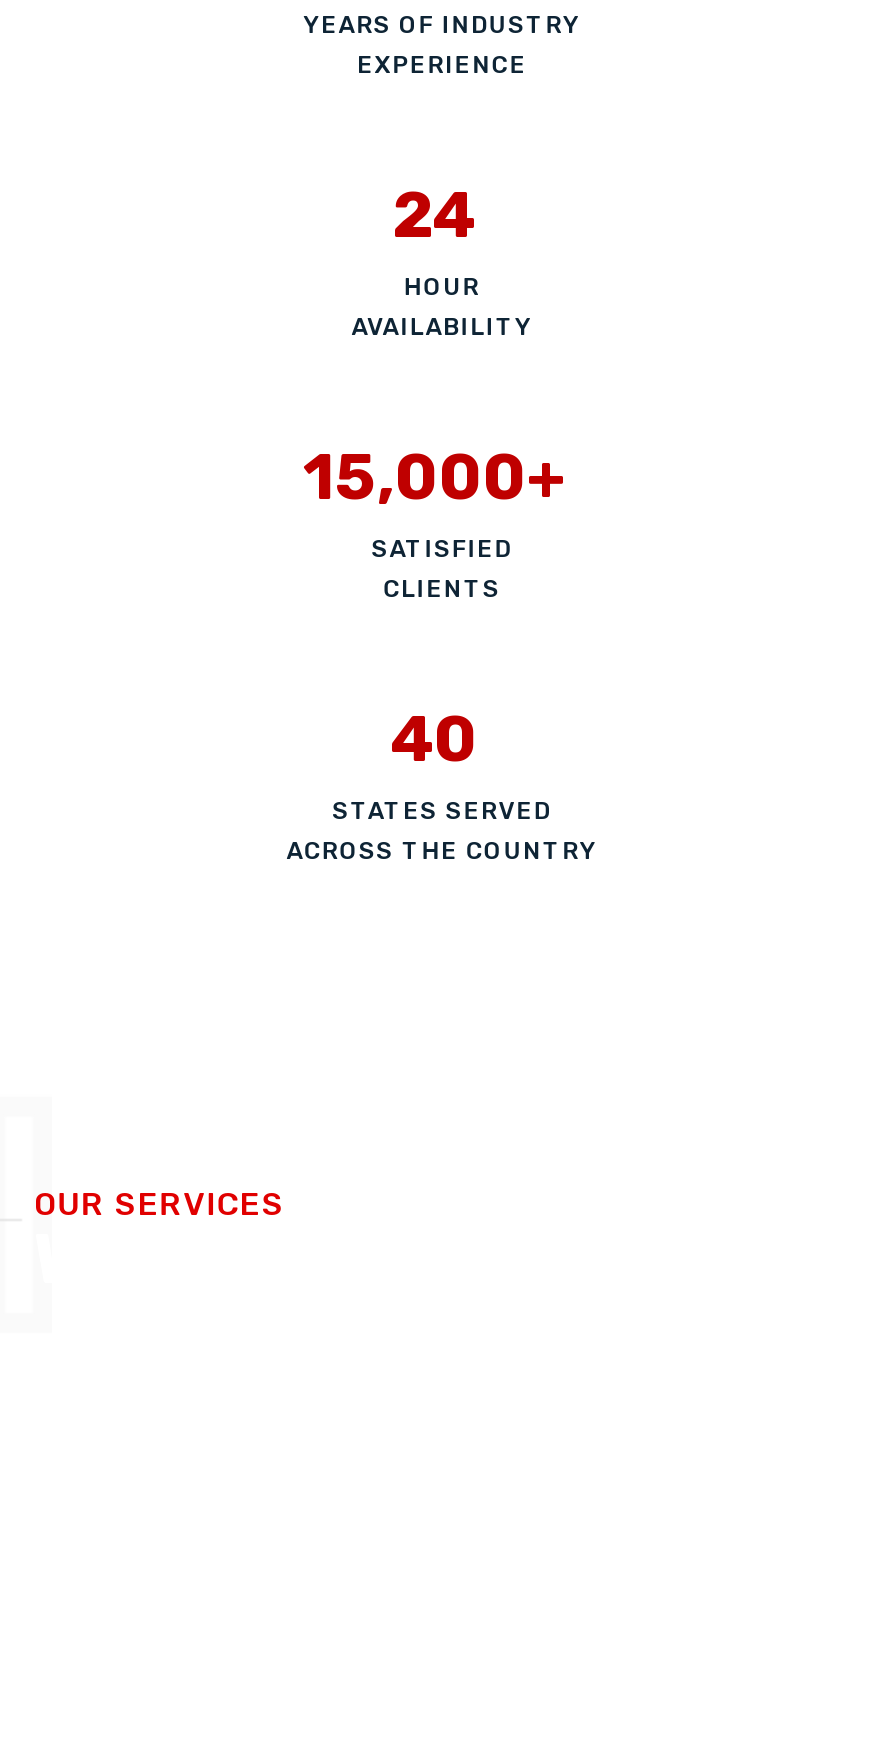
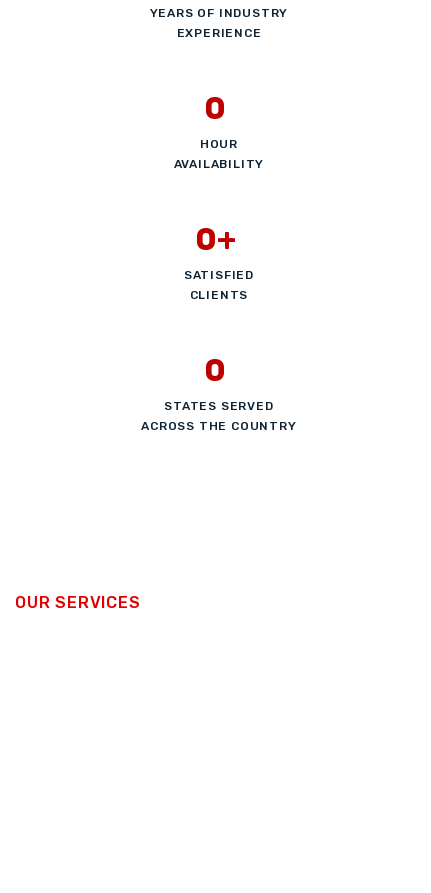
[392,177,476,253] 24 -> [204,89,226,127] 0
[303,439,565,515] 15,000+ -> [194,220,235,258] 0+
[390,701,478,777] 40 -> [204,351,226,389] 0

